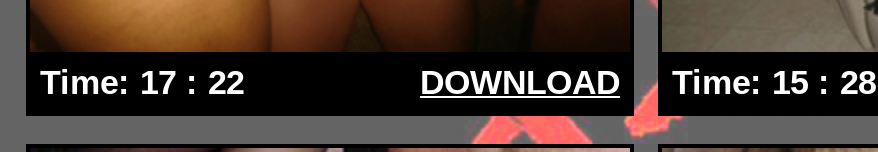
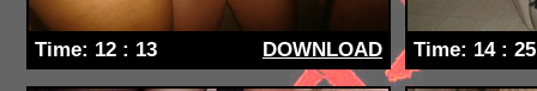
[40,62,244,102] Time: 17 : 22 -> [35,37,157,61] Time: 12 : 13
[420,62,876,102] DOWNLOAD Time: 15 : 28 -> [263,37,536,61] DOWNLOAD Time: 14 : 25

